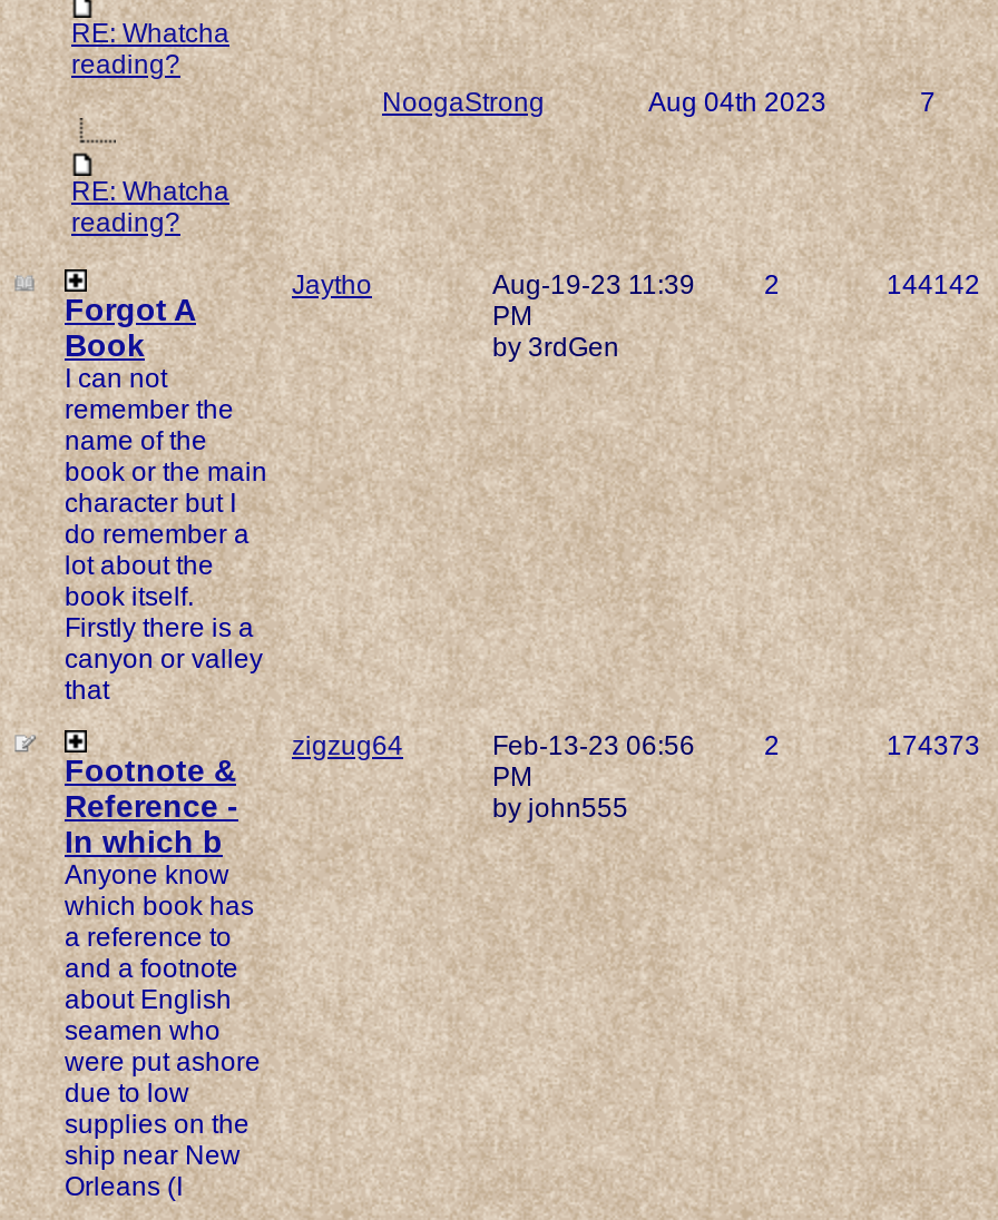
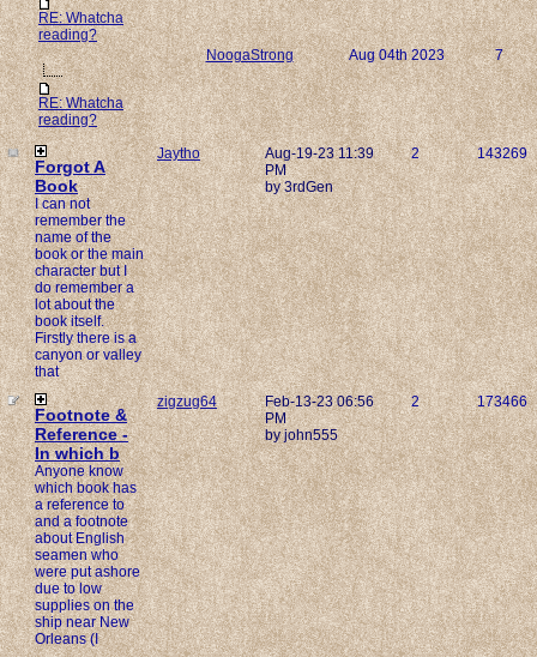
[887,269,980,301] 144142 -> [477,145,527,162] 143269
[887,730,980,761] 174373 -> [477,393,527,410] 173466

